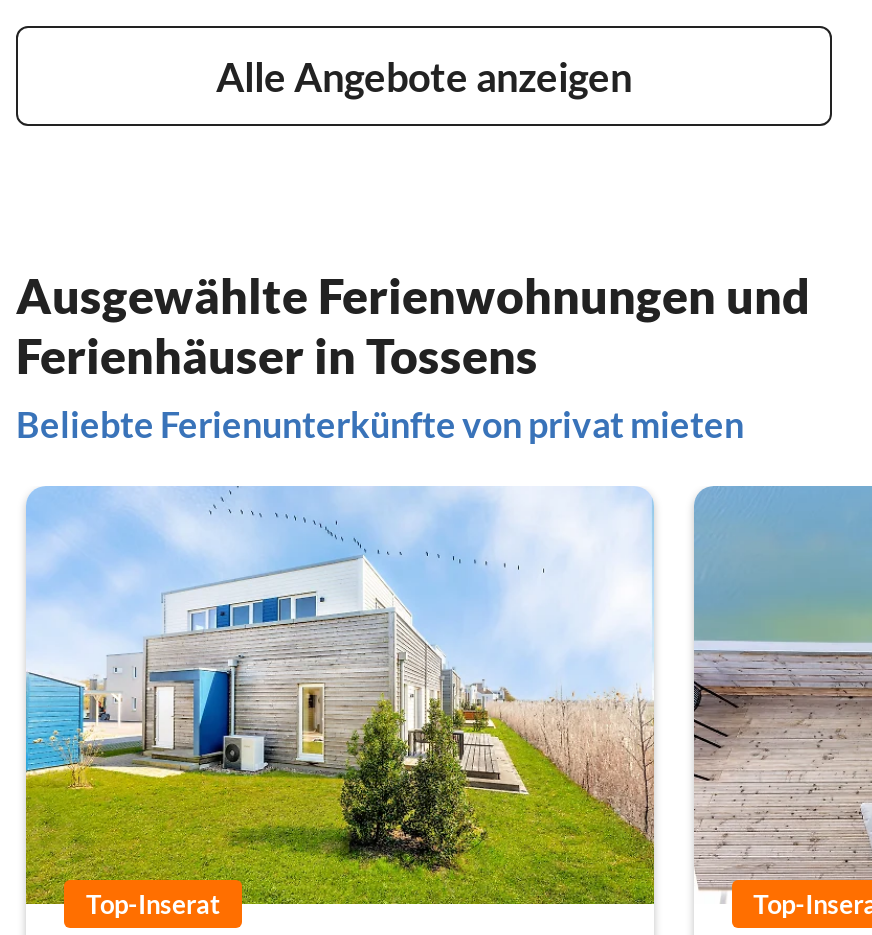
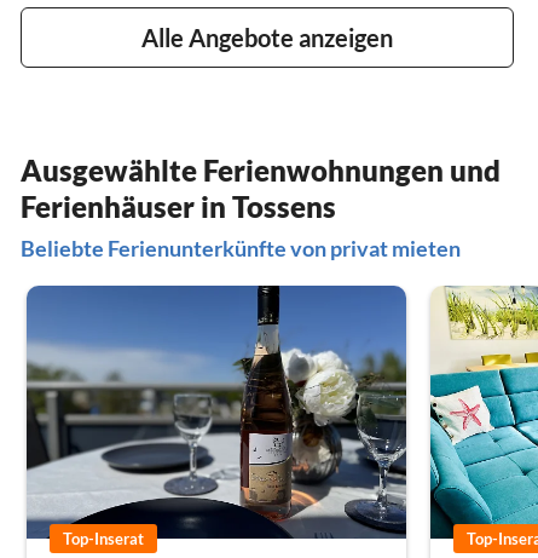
[24,486,656,906] [image] -> [25,284,407,540] [image]
[692,484,866,904] [image] -> [429,284,534,540] [image]

